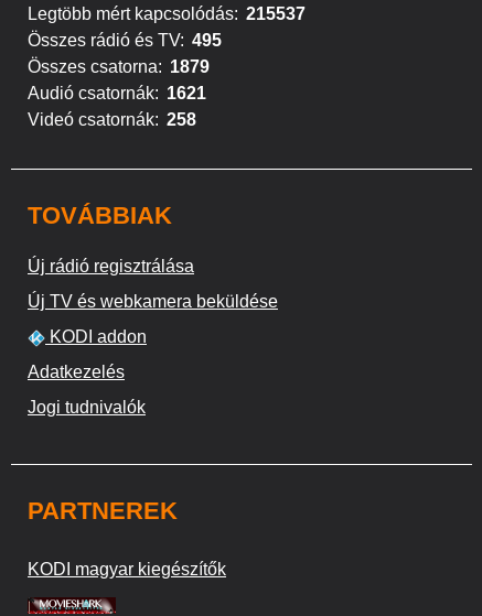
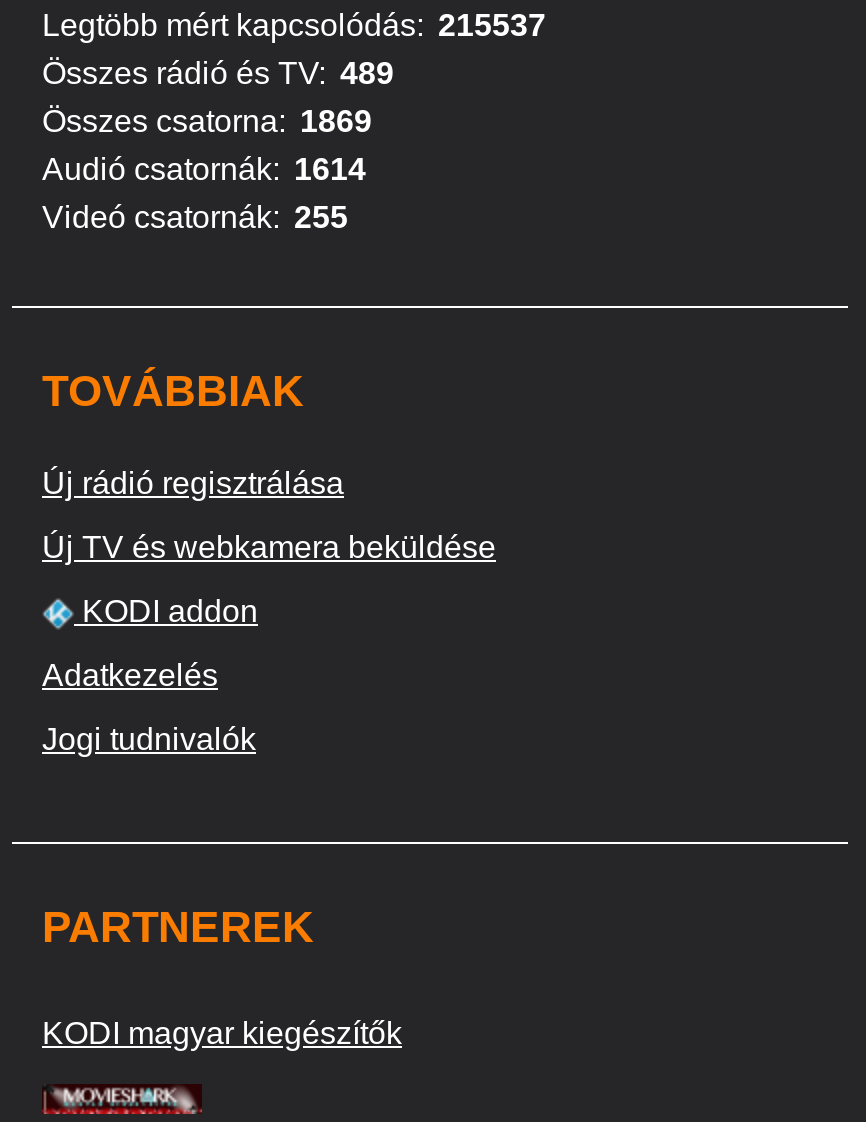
[28,31,222,50] Összes rádió és TV: 495 -> [42,56,394,90] Összes rádió és TV: 489
[28,57,210,76] Összes csatorna: 1879 -> [42,104,372,138] Összes csatorna: 1869
[28,84,206,102] Audió csatornák: 1621 -> [42,152,366,186] Audió csatornák: 1614
[28,110,196,129] Videó csatornák: 258 -> [42,200,348,234] Videó csatornák: 255

